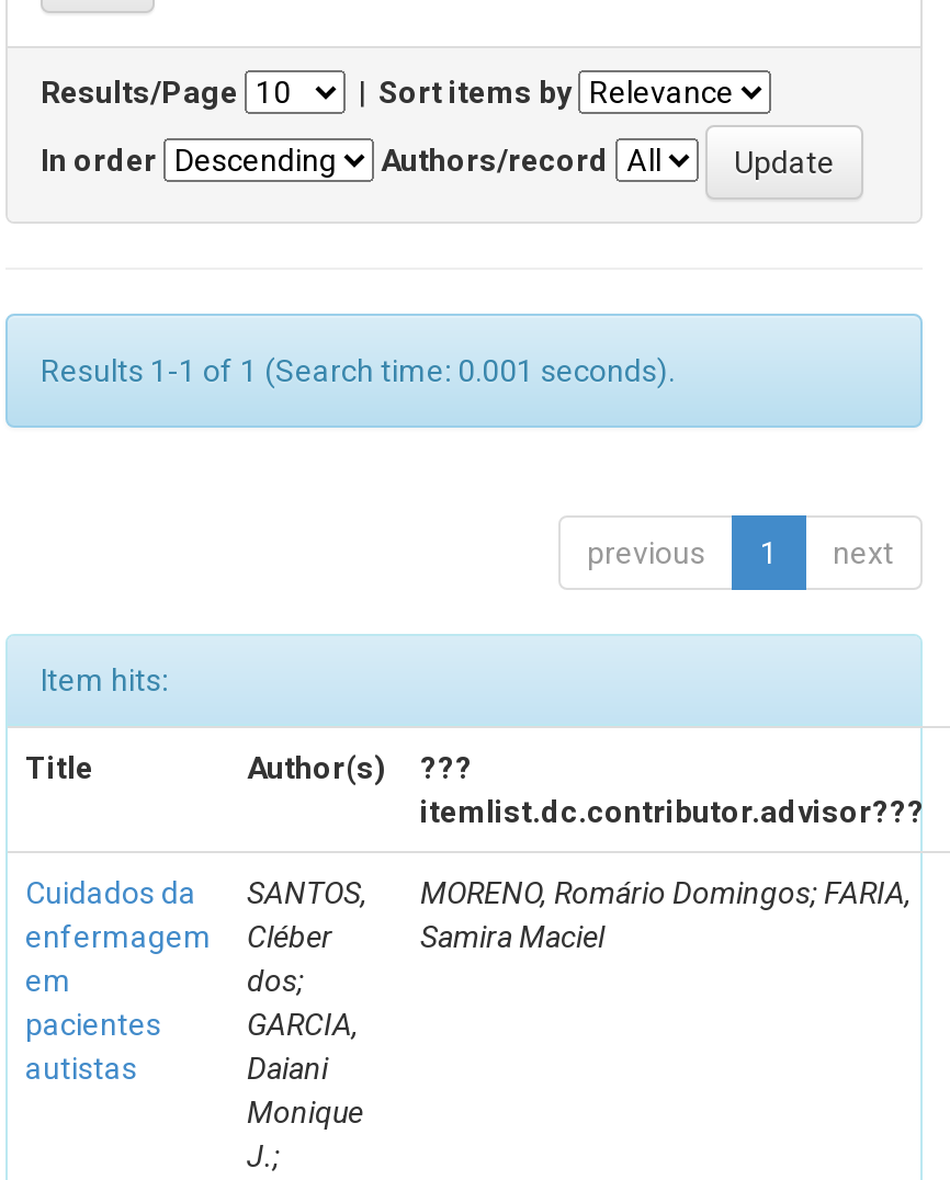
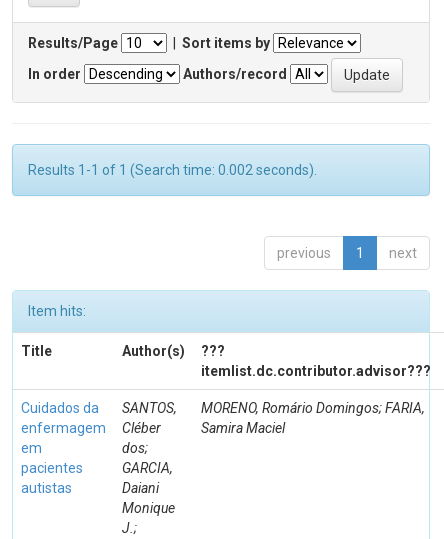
[41,353,675,388] Results 1-1 of 1 (Search time: 0.001 seconds). -> [28,162,317,178] Results 1-1 of 1 (Search time: 0.002 seconds).

